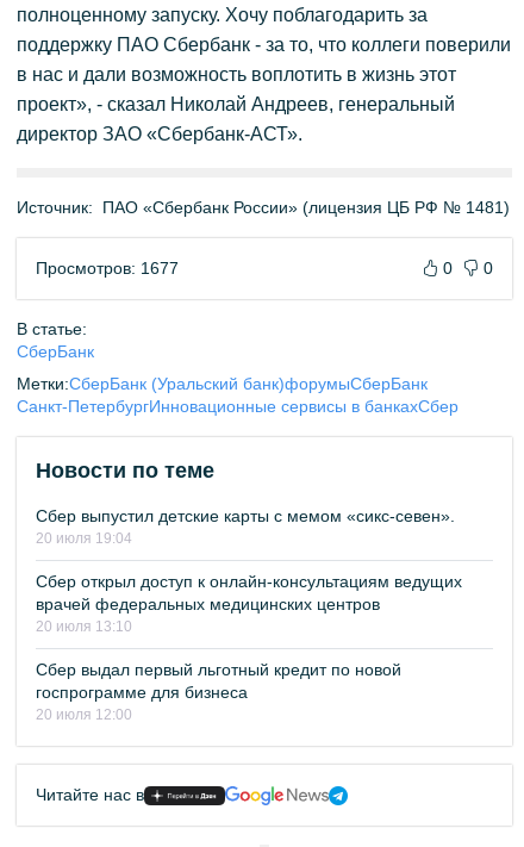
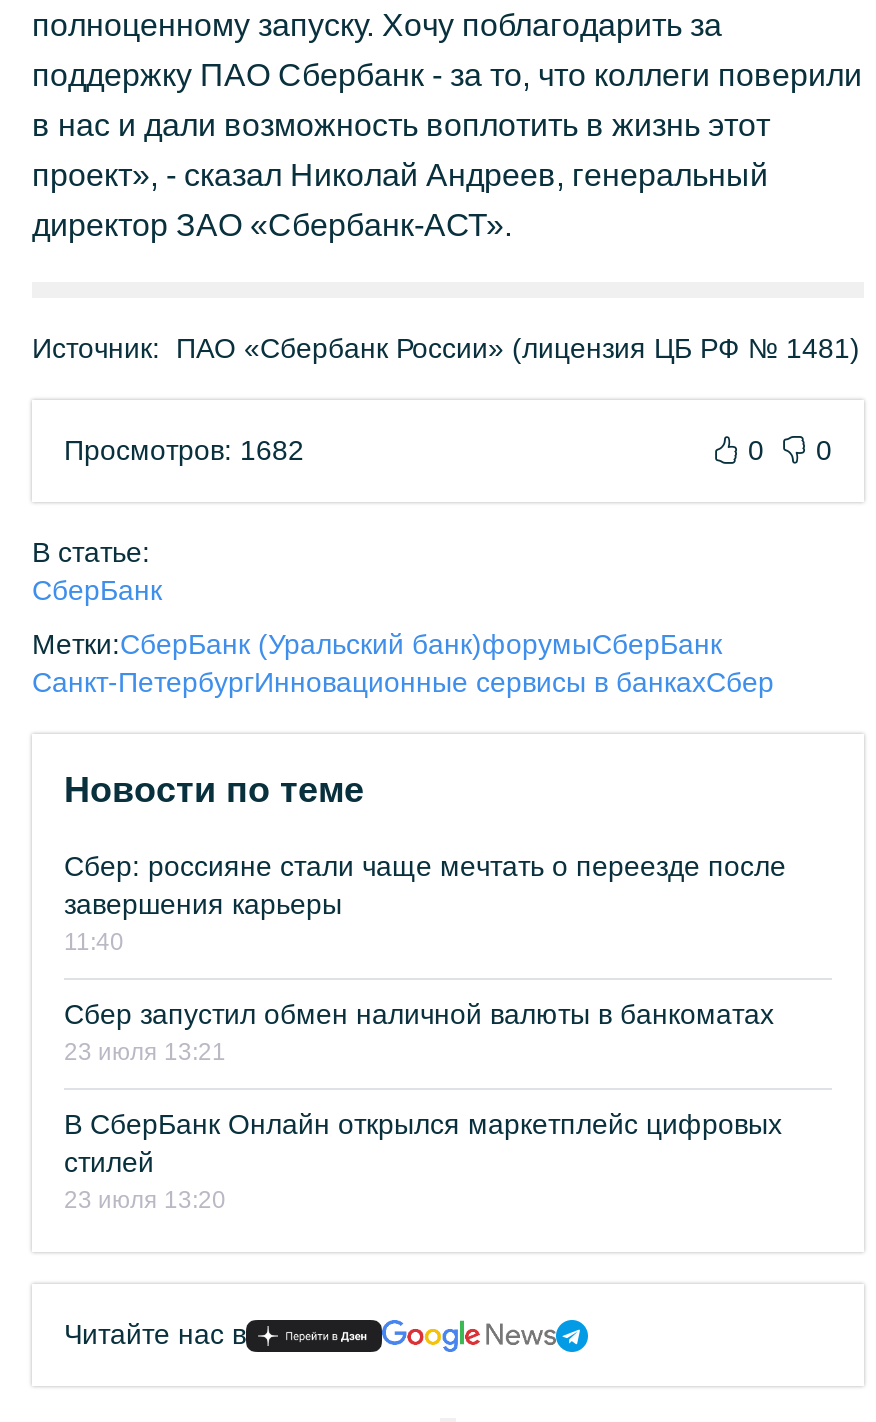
[36,259,179,278] Просмотров: 1677 -> [64,434,304,466] Просмотров: 1682
[36,506,455,547] Сбер выпустил детские карты с мемом «сикс-севен». | 20 июля 19:04 -> [64,850,786,956] Сбер: россияне стали чаще мечтать о переезде после | завершения карьеры | 11:40
[36,572,462,635] Сбер открыл доступ к онлайн-консультациям ведущих | врачей федеральных медицинских центров | 20 июля 13:10 -> [64,998,774,1066] Сбер запустил обмен наличной валюты в банкоматах | 23 июля 13:21
[36,660,401,723] Сбер выдал первый льготный кредит по новой | госпрограмме для бизнеса | 20 июля 12:00 -> [64,1108,782,1214] В СберБанк Онлайн открылся маркетплейс цифровых | стилей | 23 июля 13:20

